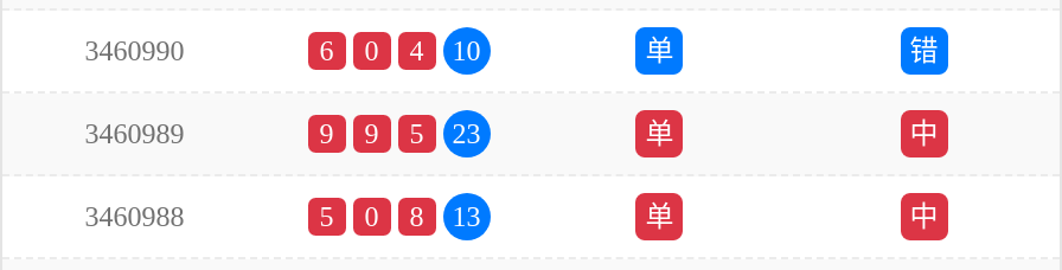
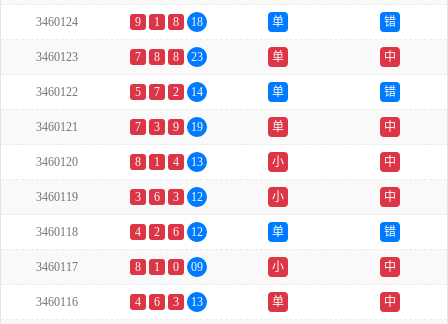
[85,34,184,67] 3460990 -> [36,15,78,29] 3460124
[320,34,334,67] 6 -> [135,15,141,29] 9
[365,34,379,67] 0 -> [154,15,160,29] 1
[410,34,424,67] 4 -> [173,15,179,29] 8
[452,34,481,67] 10 -> [191,15,203,29] 18
[85,117,184,150] 3460989 -> [36,50,78,64] 3460123
[320,117,334,150] 9 -> [135,50,141,64] 7
[365,117,379,150] 9 -> [154,50,160,64] 8
[410,117,424,150] 5 -> [173,50,179,64] 8
[85,200,184,233] 3460988 -> [36,85,78,99] 3460122
[365,200,379,233] 0 -> [36,85,396,169] 7 | 2 | 14 | 单 | 错 | 3460121 | 7 | 3 | 9 | 19 | 单 | 中 | 3460120
none -> [36,155,396,309] 1 | 4 | 13 | 小 | 中 | 3460119 | 3 | 6 | 3 | 12 | 小 | 中 | 3460118 | 4 | 2 | 6 | 12 | 单 | 错 | 3460117 | 8 | 1 | 0 | 09 | 小 | 中 | 3460116 | 4 | 6 | 3

